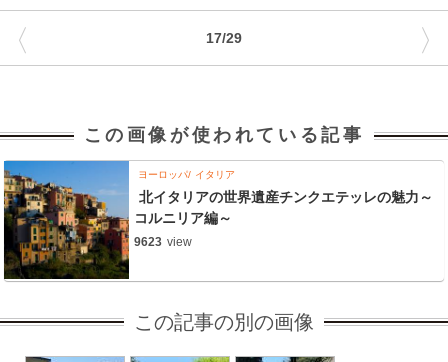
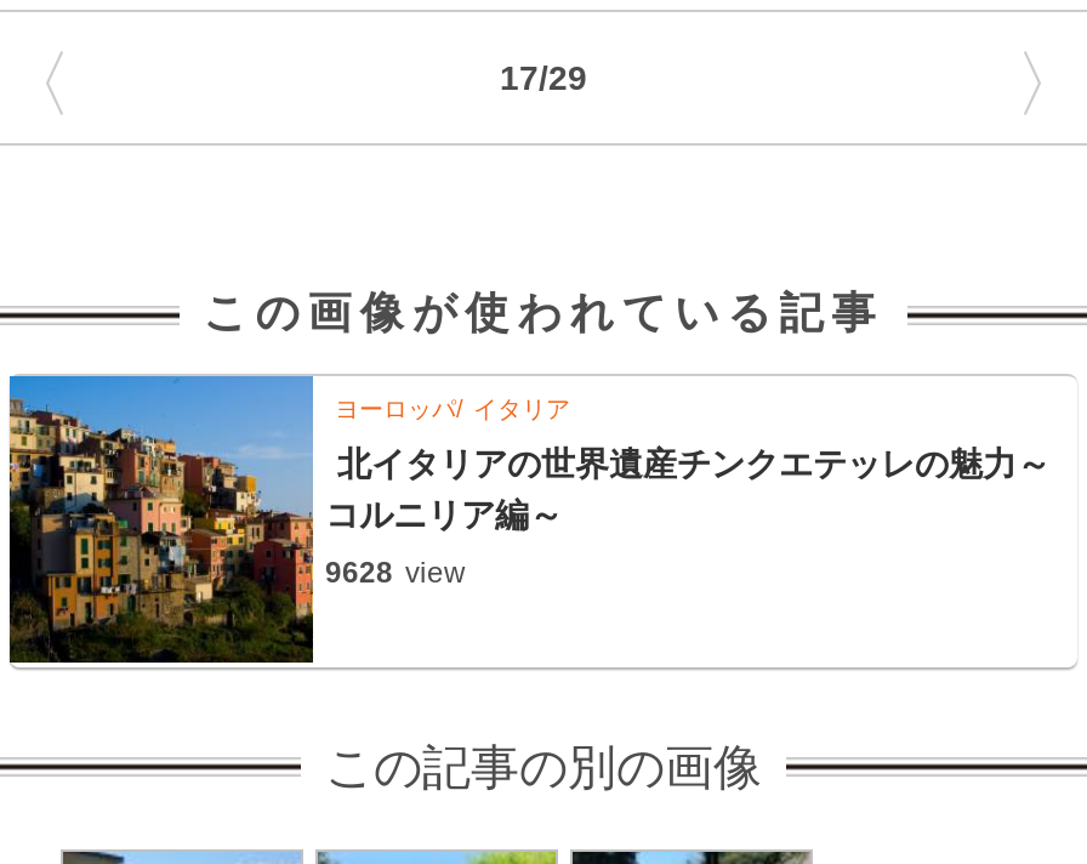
[134,235,192,249] 9623 view -> [325,556,466,590] 9628 view

